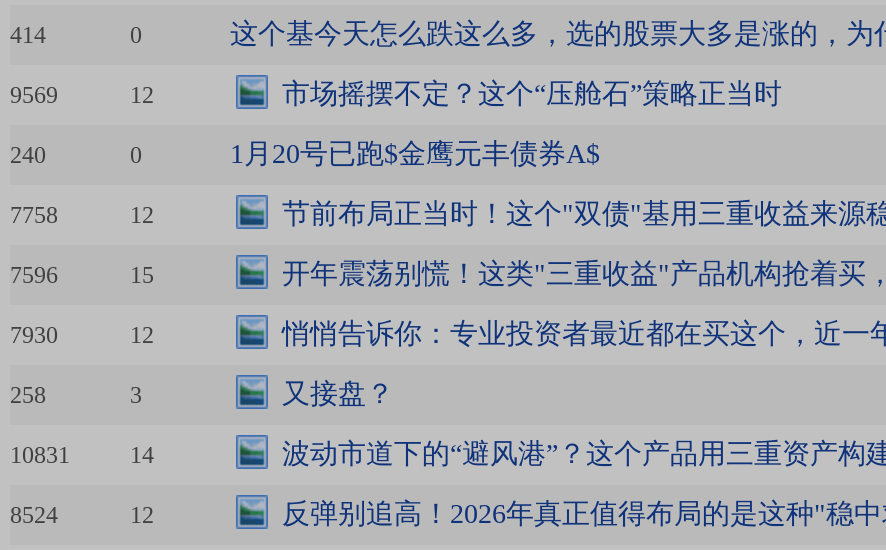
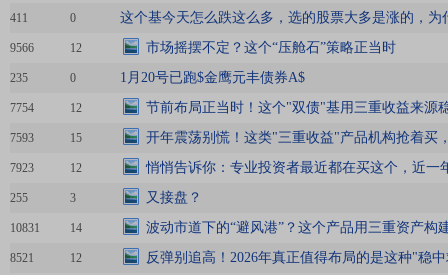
[10,21,46,49] 414 -> [10,11,28,25] 411
[10,81,58,109] 9569 -> [10,41,34,55] 9566
[10,141,46,169] 240 -> [10,71,28,85] 235
[10,201,58,229] 7758 -> [10,101,34,115] 7754
[10,261,58,289] 7596 -> [10,131,34,145] 7593
[10,321,58,349] 7930 -> [10,161,34,175] 7923
[10,381,46,409] 258 -> [10,191,28,205] 255
[10,501,58,529] 8524 -> [10,251,34,265] 8521

